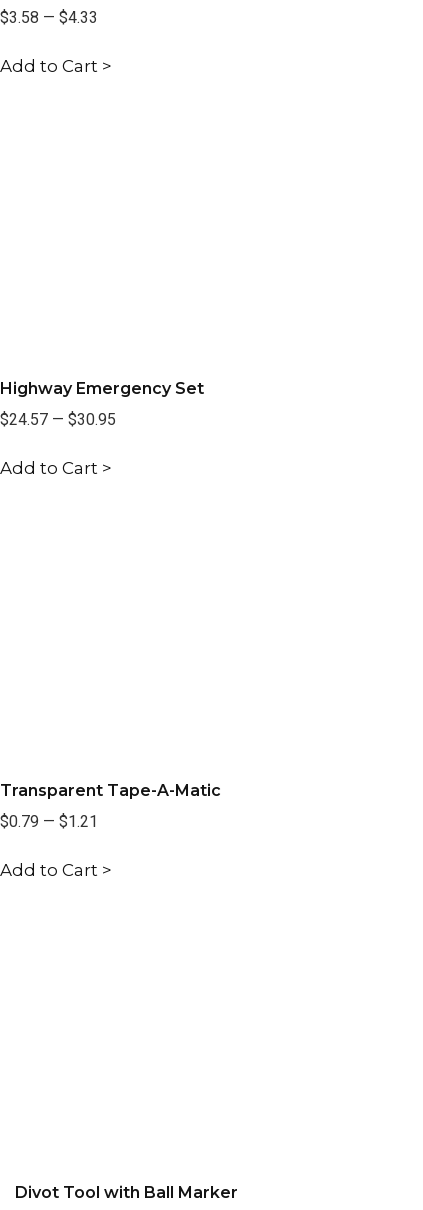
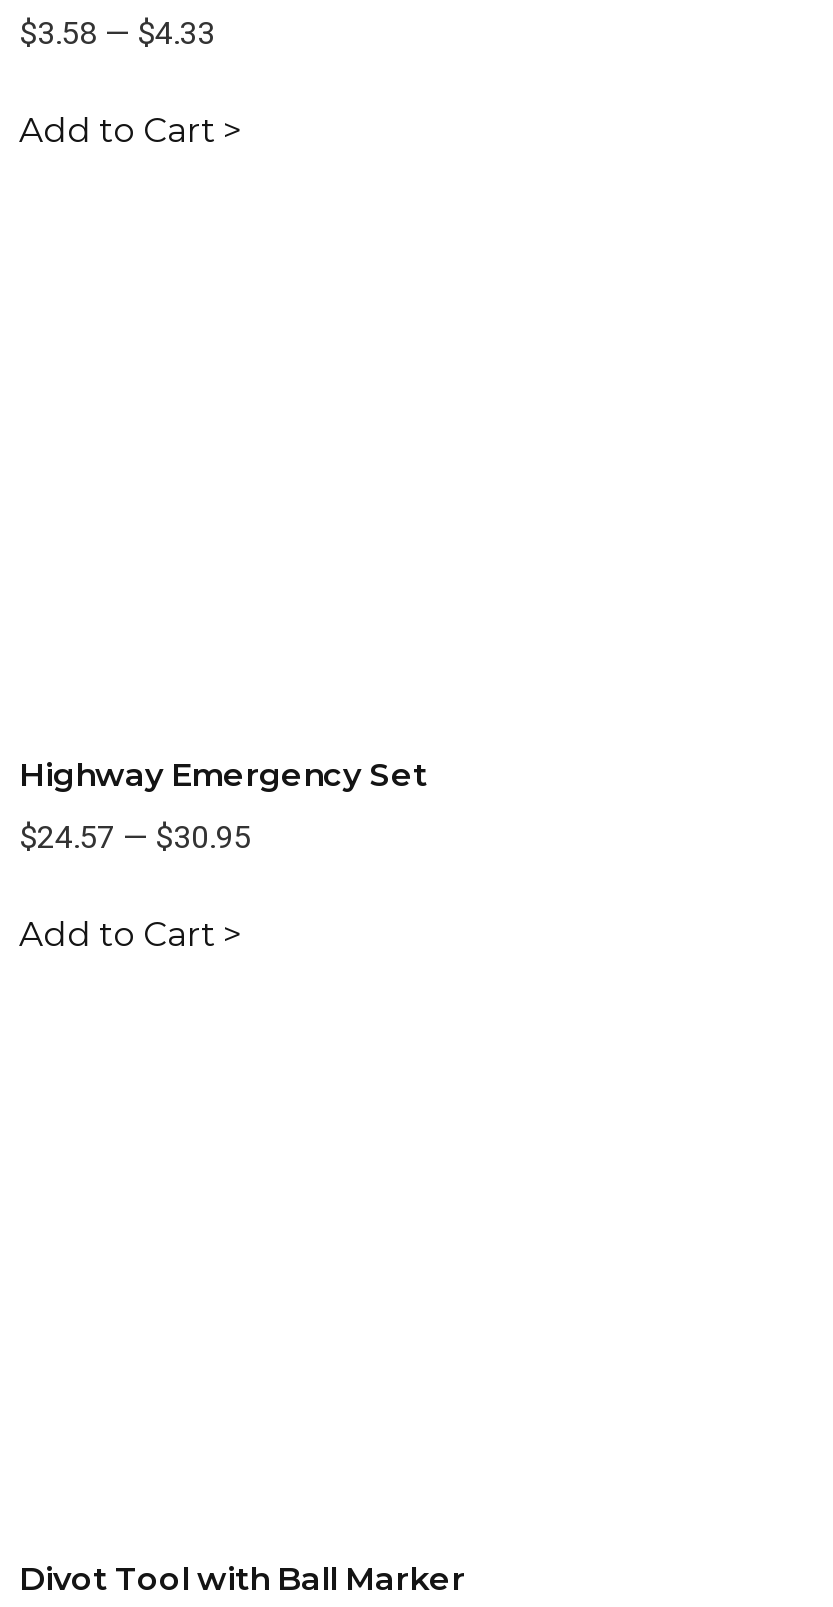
[0,458,112,478] Add to Cart > -> none
[0,781,221,831] Transparent Tape-A-Matic | $0.79 — $1.21 -> none

